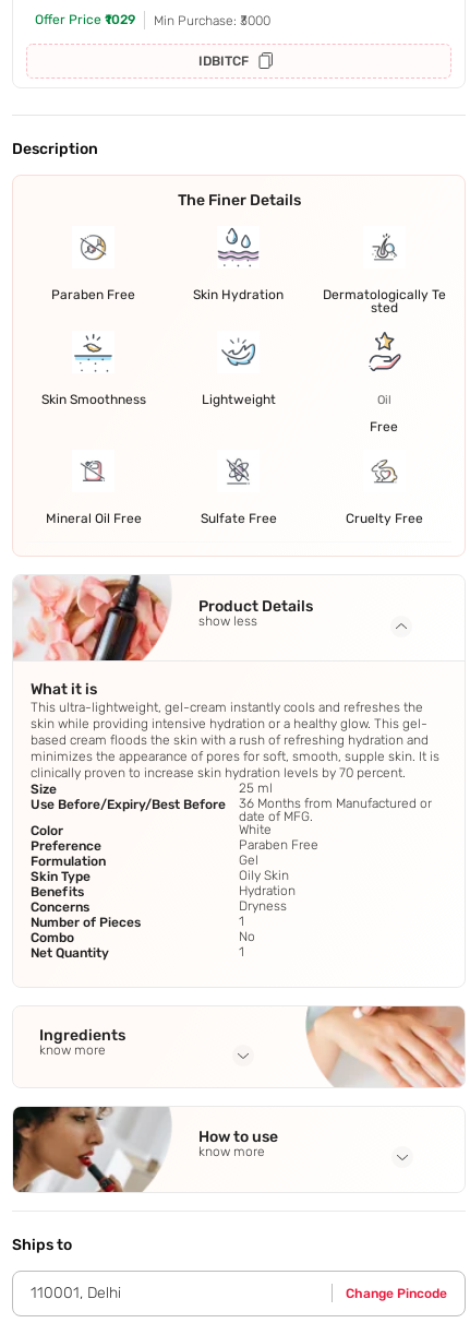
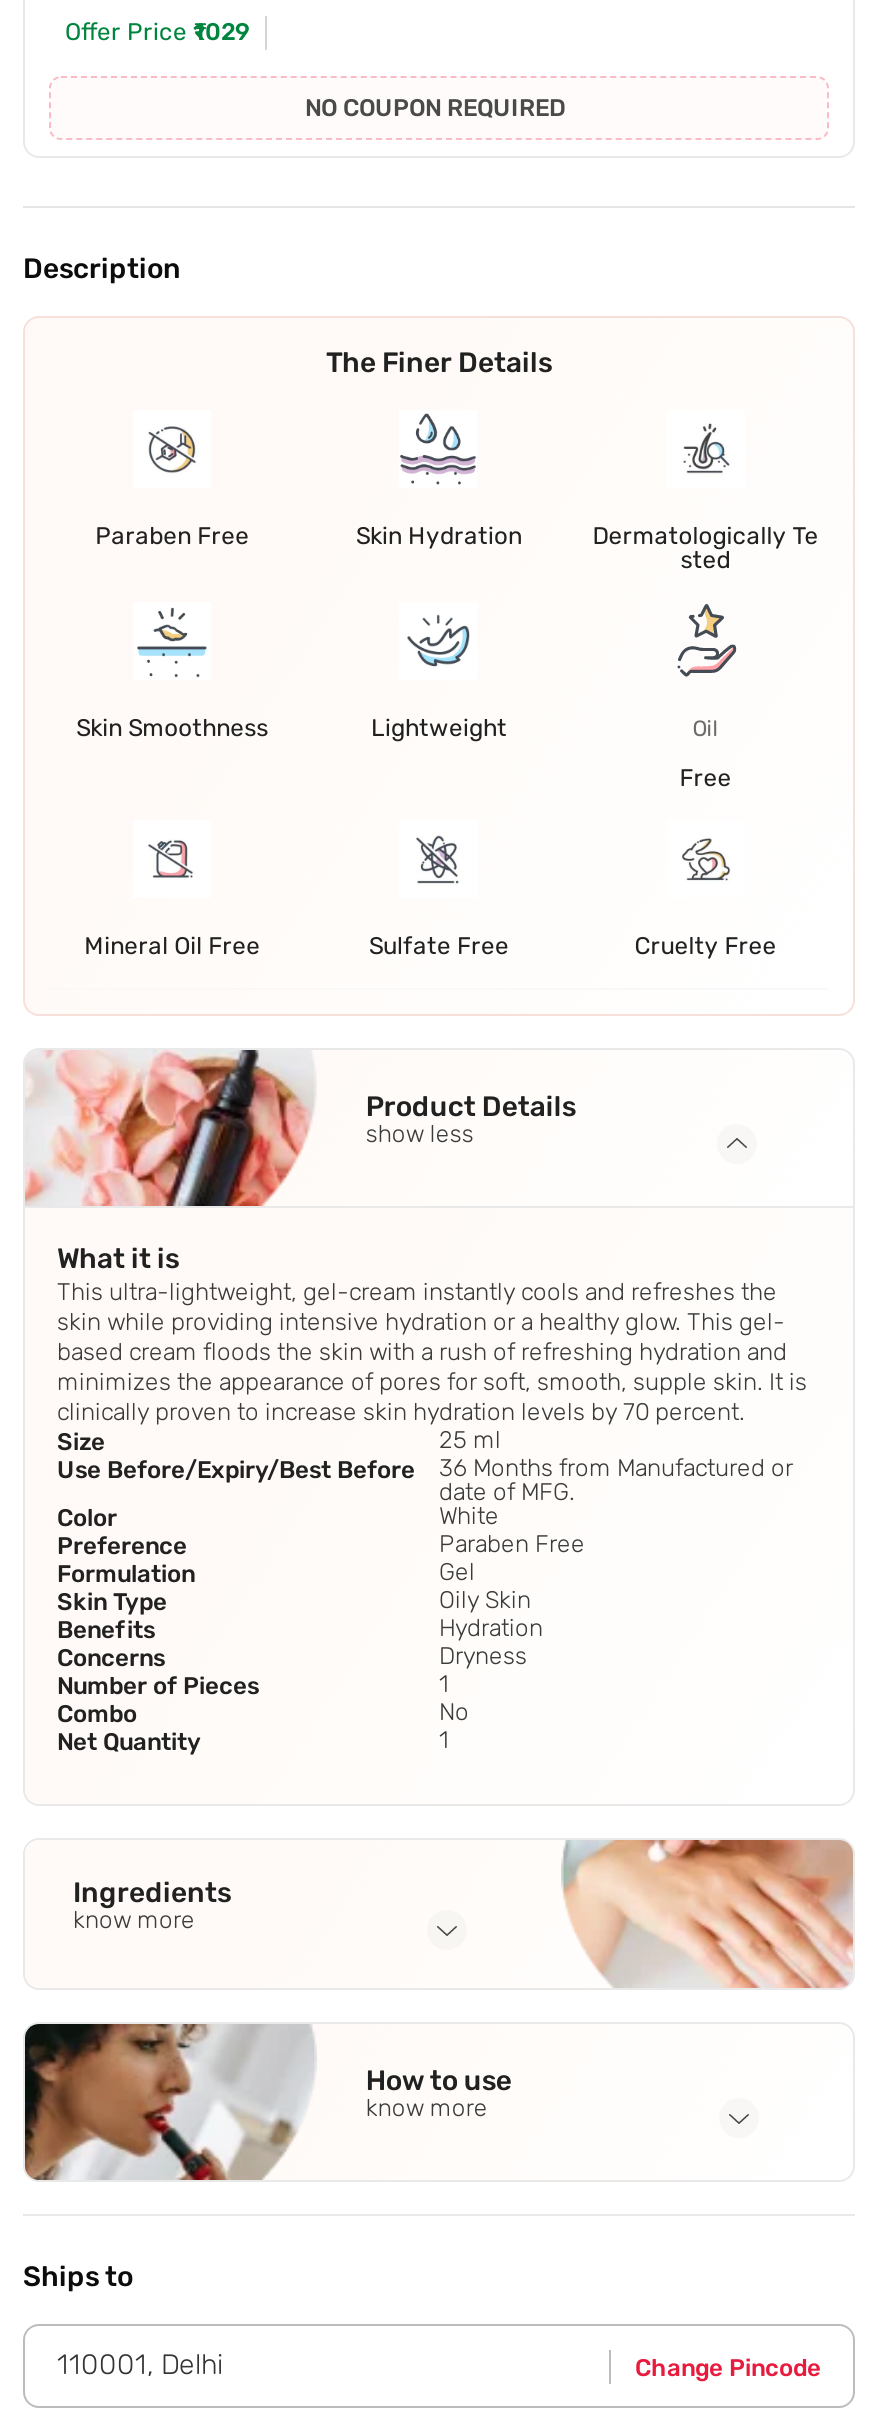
[154,13,270,69] Min Purchase: ₹3000 | IDBITCF -> [305,95,565,123] NO COUPON REQUIRED

